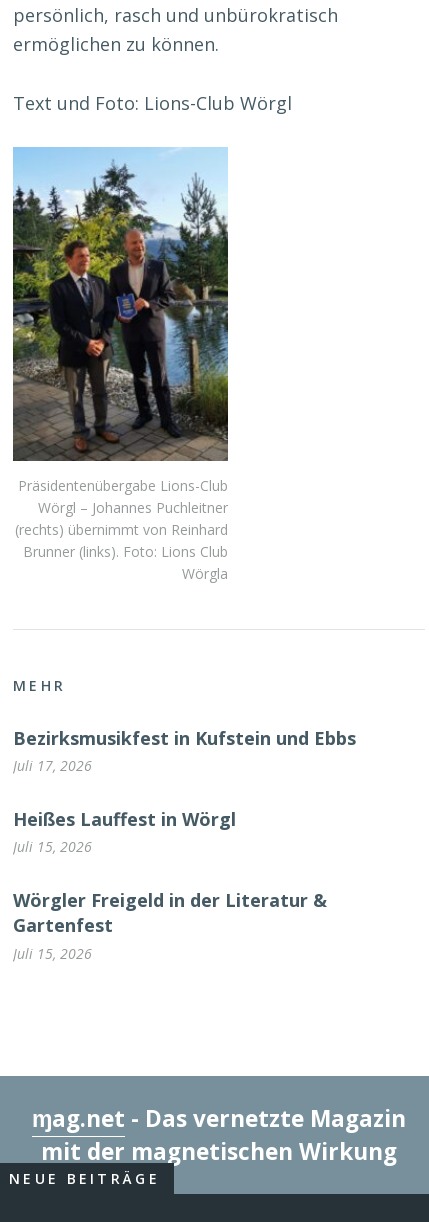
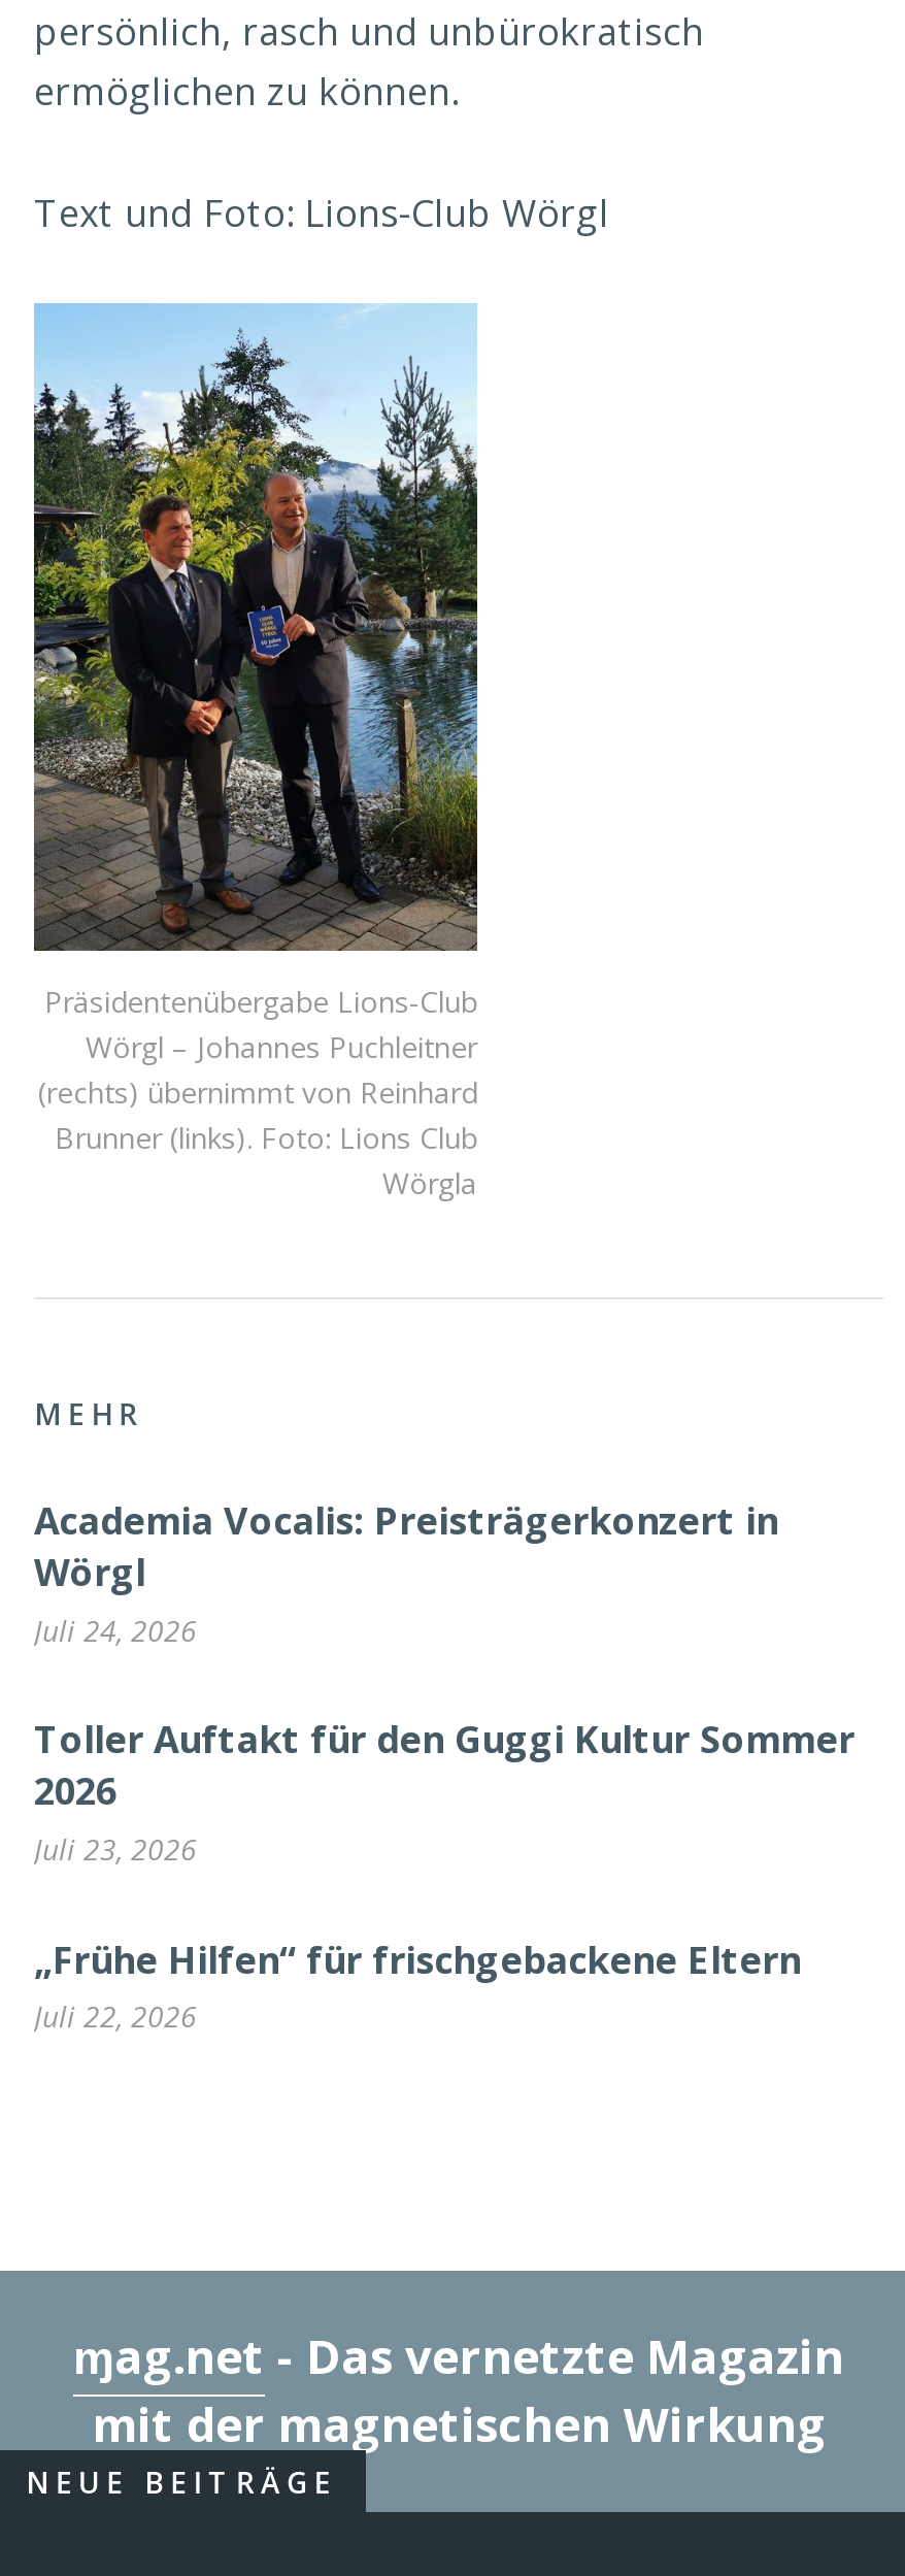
[13,725,356,775] Bezirksmusikfest in Kufstein und Ebbs | Juli 17, 2026 -> [34,1496,778,1650] Academia Vocalis: Preisträgerkonzert in | Wörgl | Juli 24, 2026
[13,807,236,856] Heißes Lauffest in Wörgl | Juli 15, 2026 -> [34,1715,854,1869] Toller Auftakt für den Guggi Kultur Sommer | 2026 | Juli 23, 2026
[13,888,327,962] Wörgler Freigeld in der Literatur & | Gartenfest | Juli 15, 2026 -> [34,1934,801,2036] „Frühe Hilfen“ für frischgebackene Eltern | Juli 22, 2026

